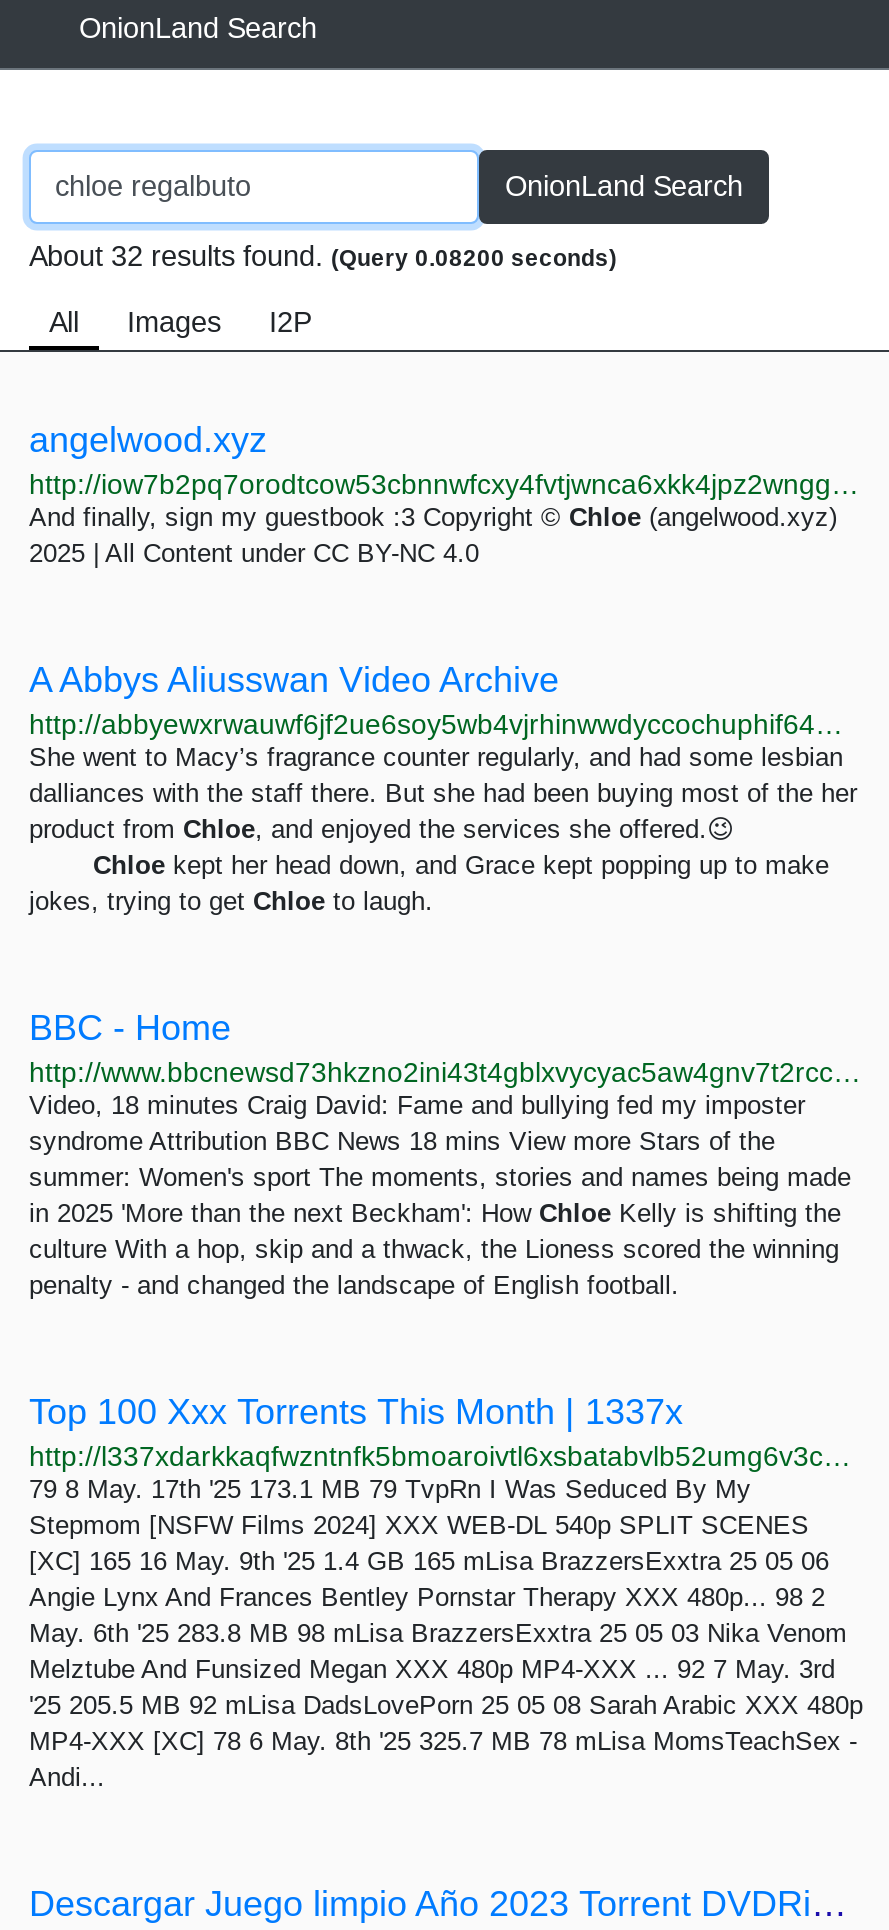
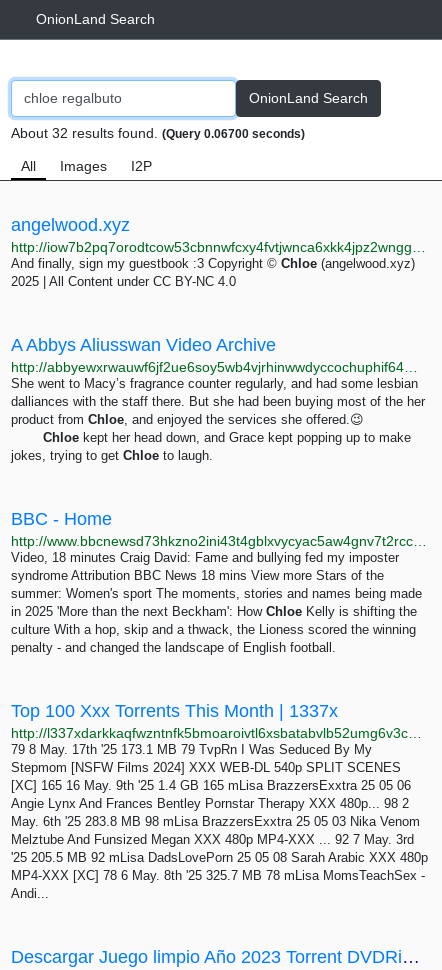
[29,240,617,272] About 32 results found. (Query 0.08200 seconds) -> [11,125,305,141] About 32 results found. (Query 0.06700 seconds)

